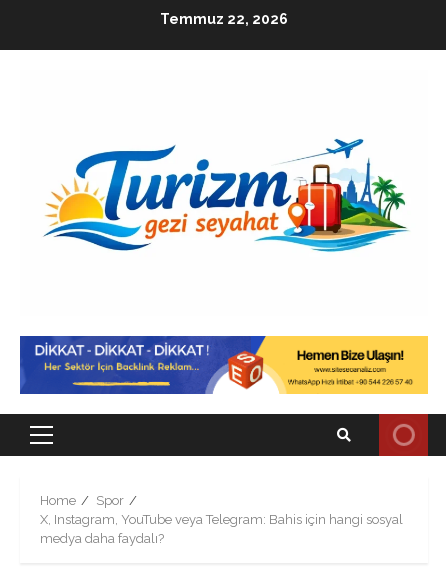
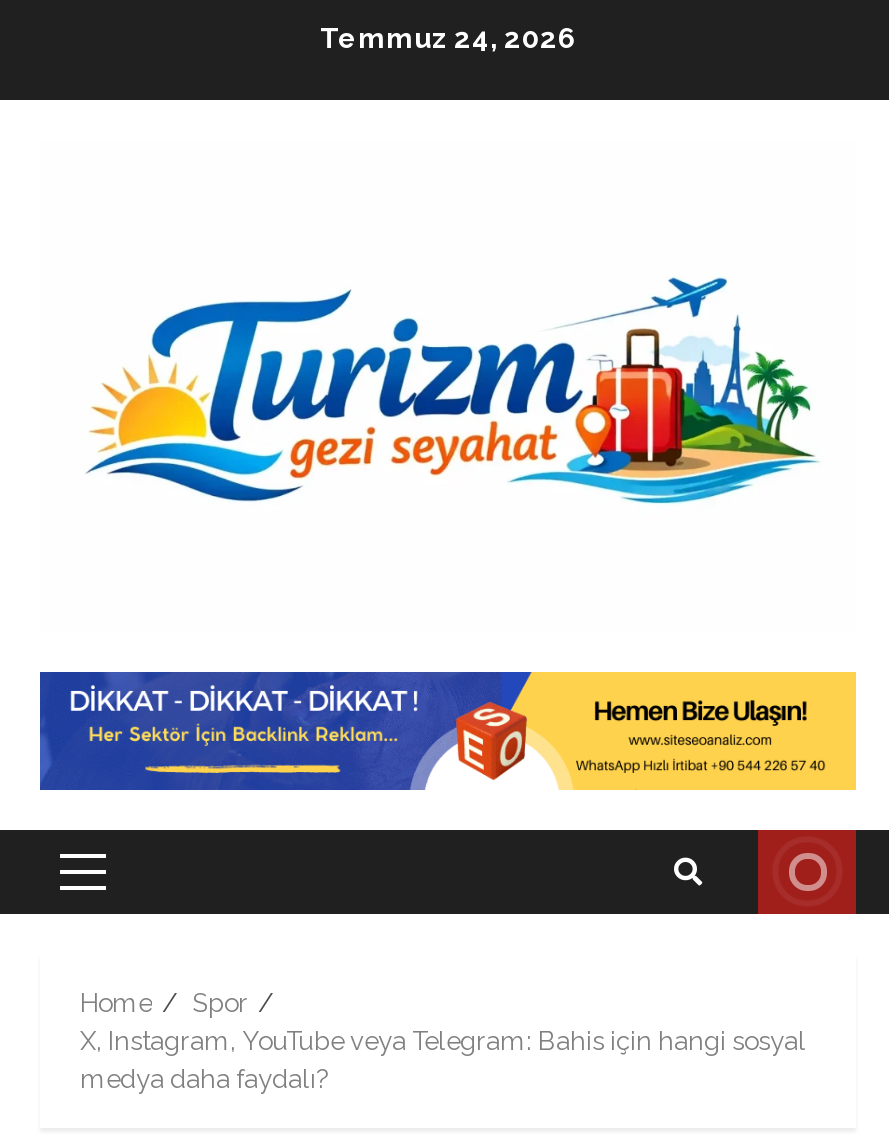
[160,10,288,26] Temmuz 22, 2026 -> [320,21,576,53] Temmuz 24, 2026

